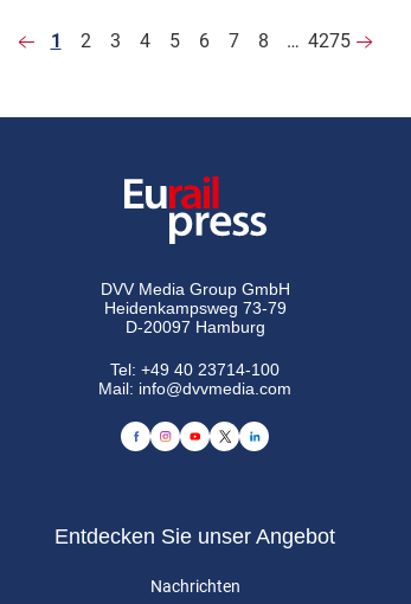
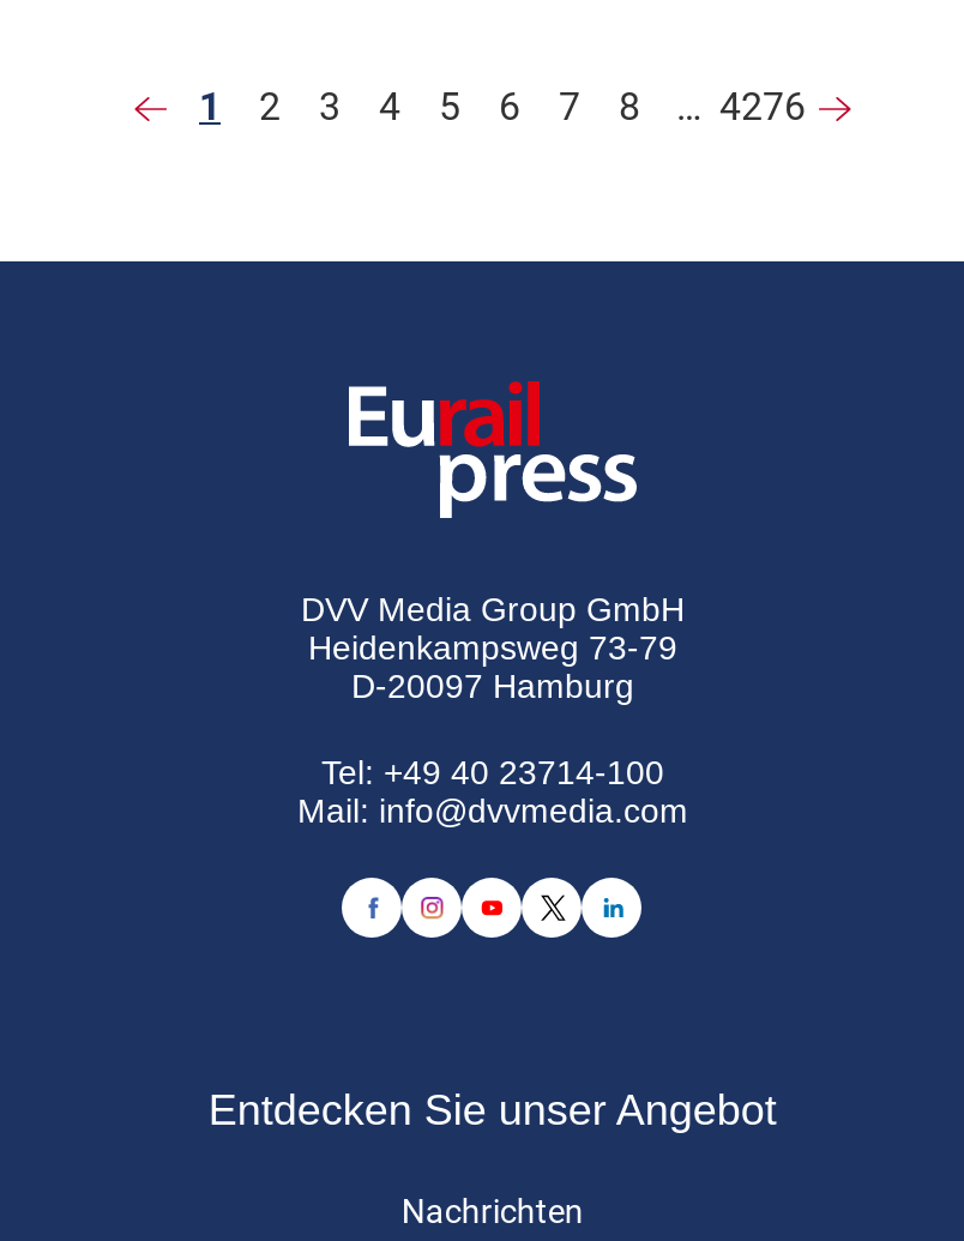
[50,29,350,52] 1 2 3 4 5 6 7 8 … 4275 -> [199,83,806,128] 1 2 3 4 5 6 7 8 … 4276

